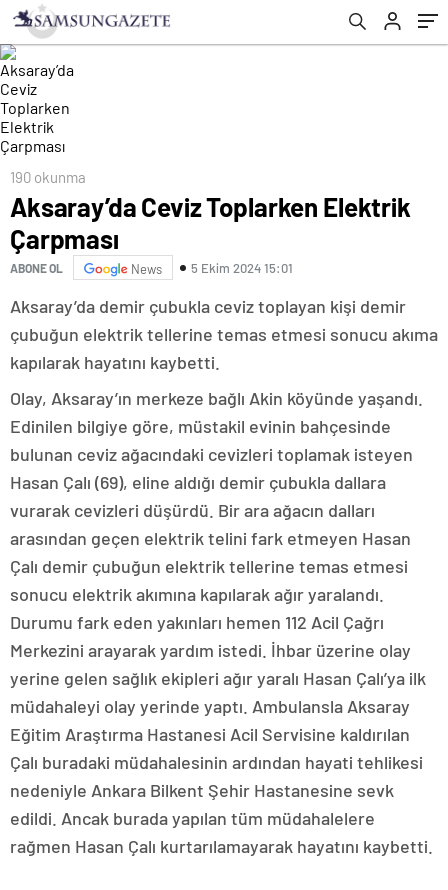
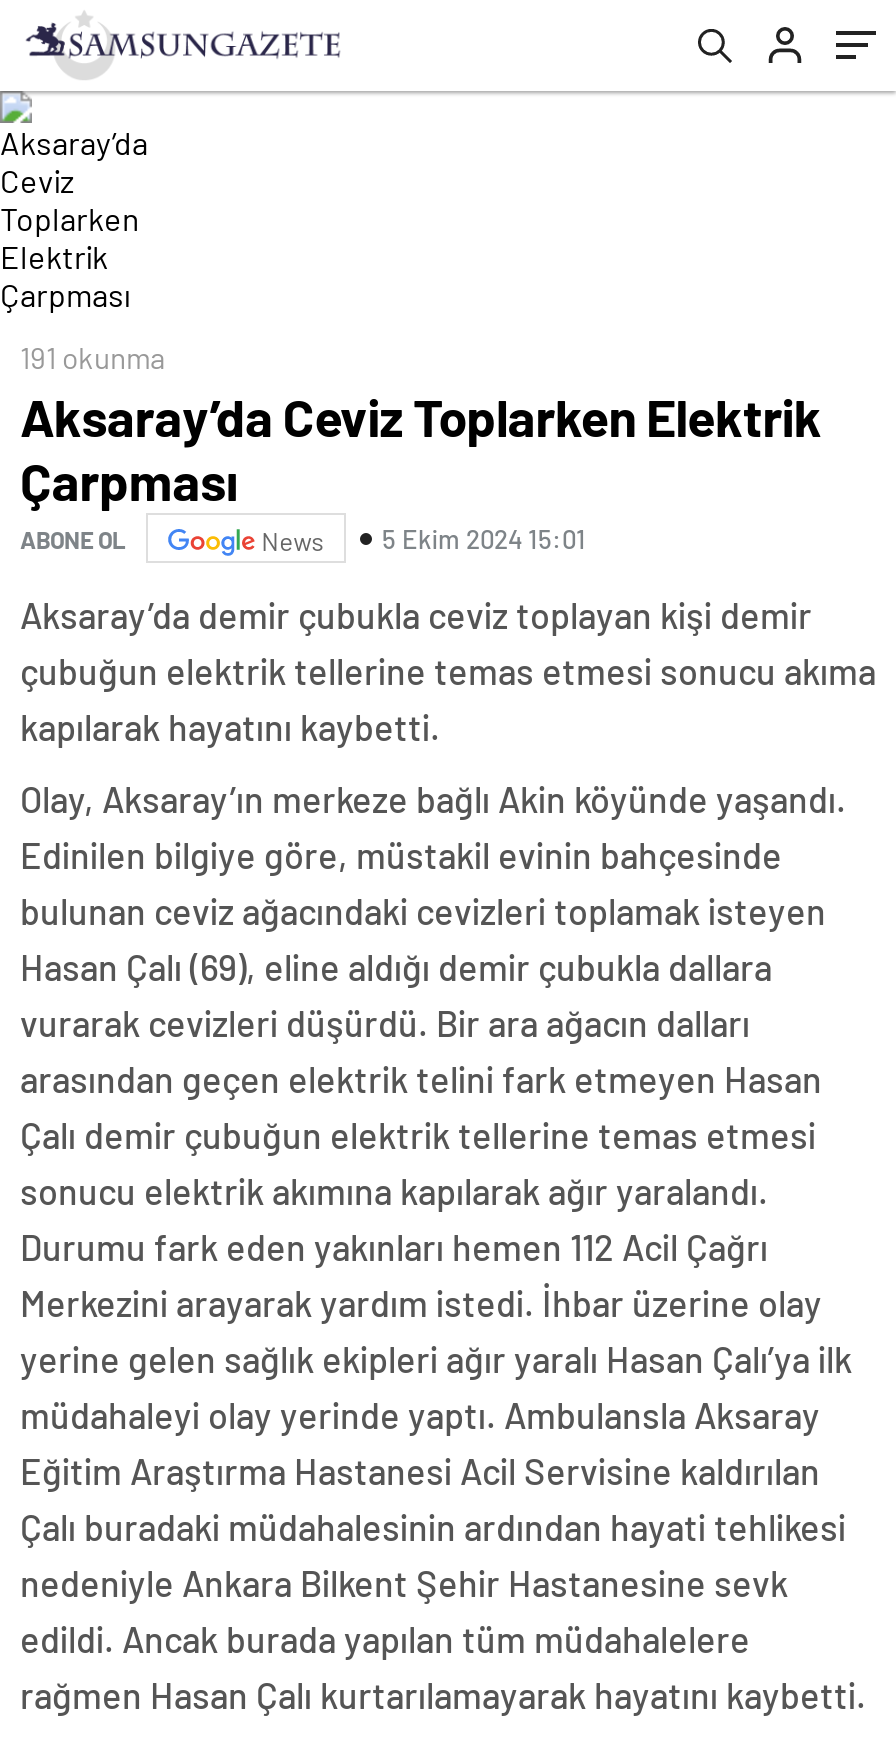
[10,168,86,186] 190 okunma -> [20,339,166,375] 191 okunma

